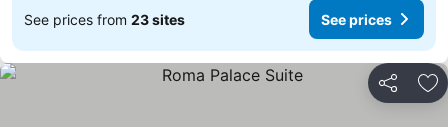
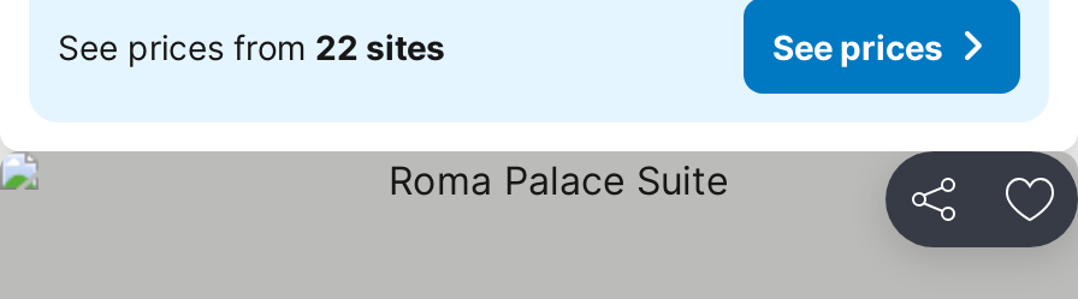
[24,10,185,27] See prices from 23 sites -> [58,25,445,66] See prices from 22 sites

